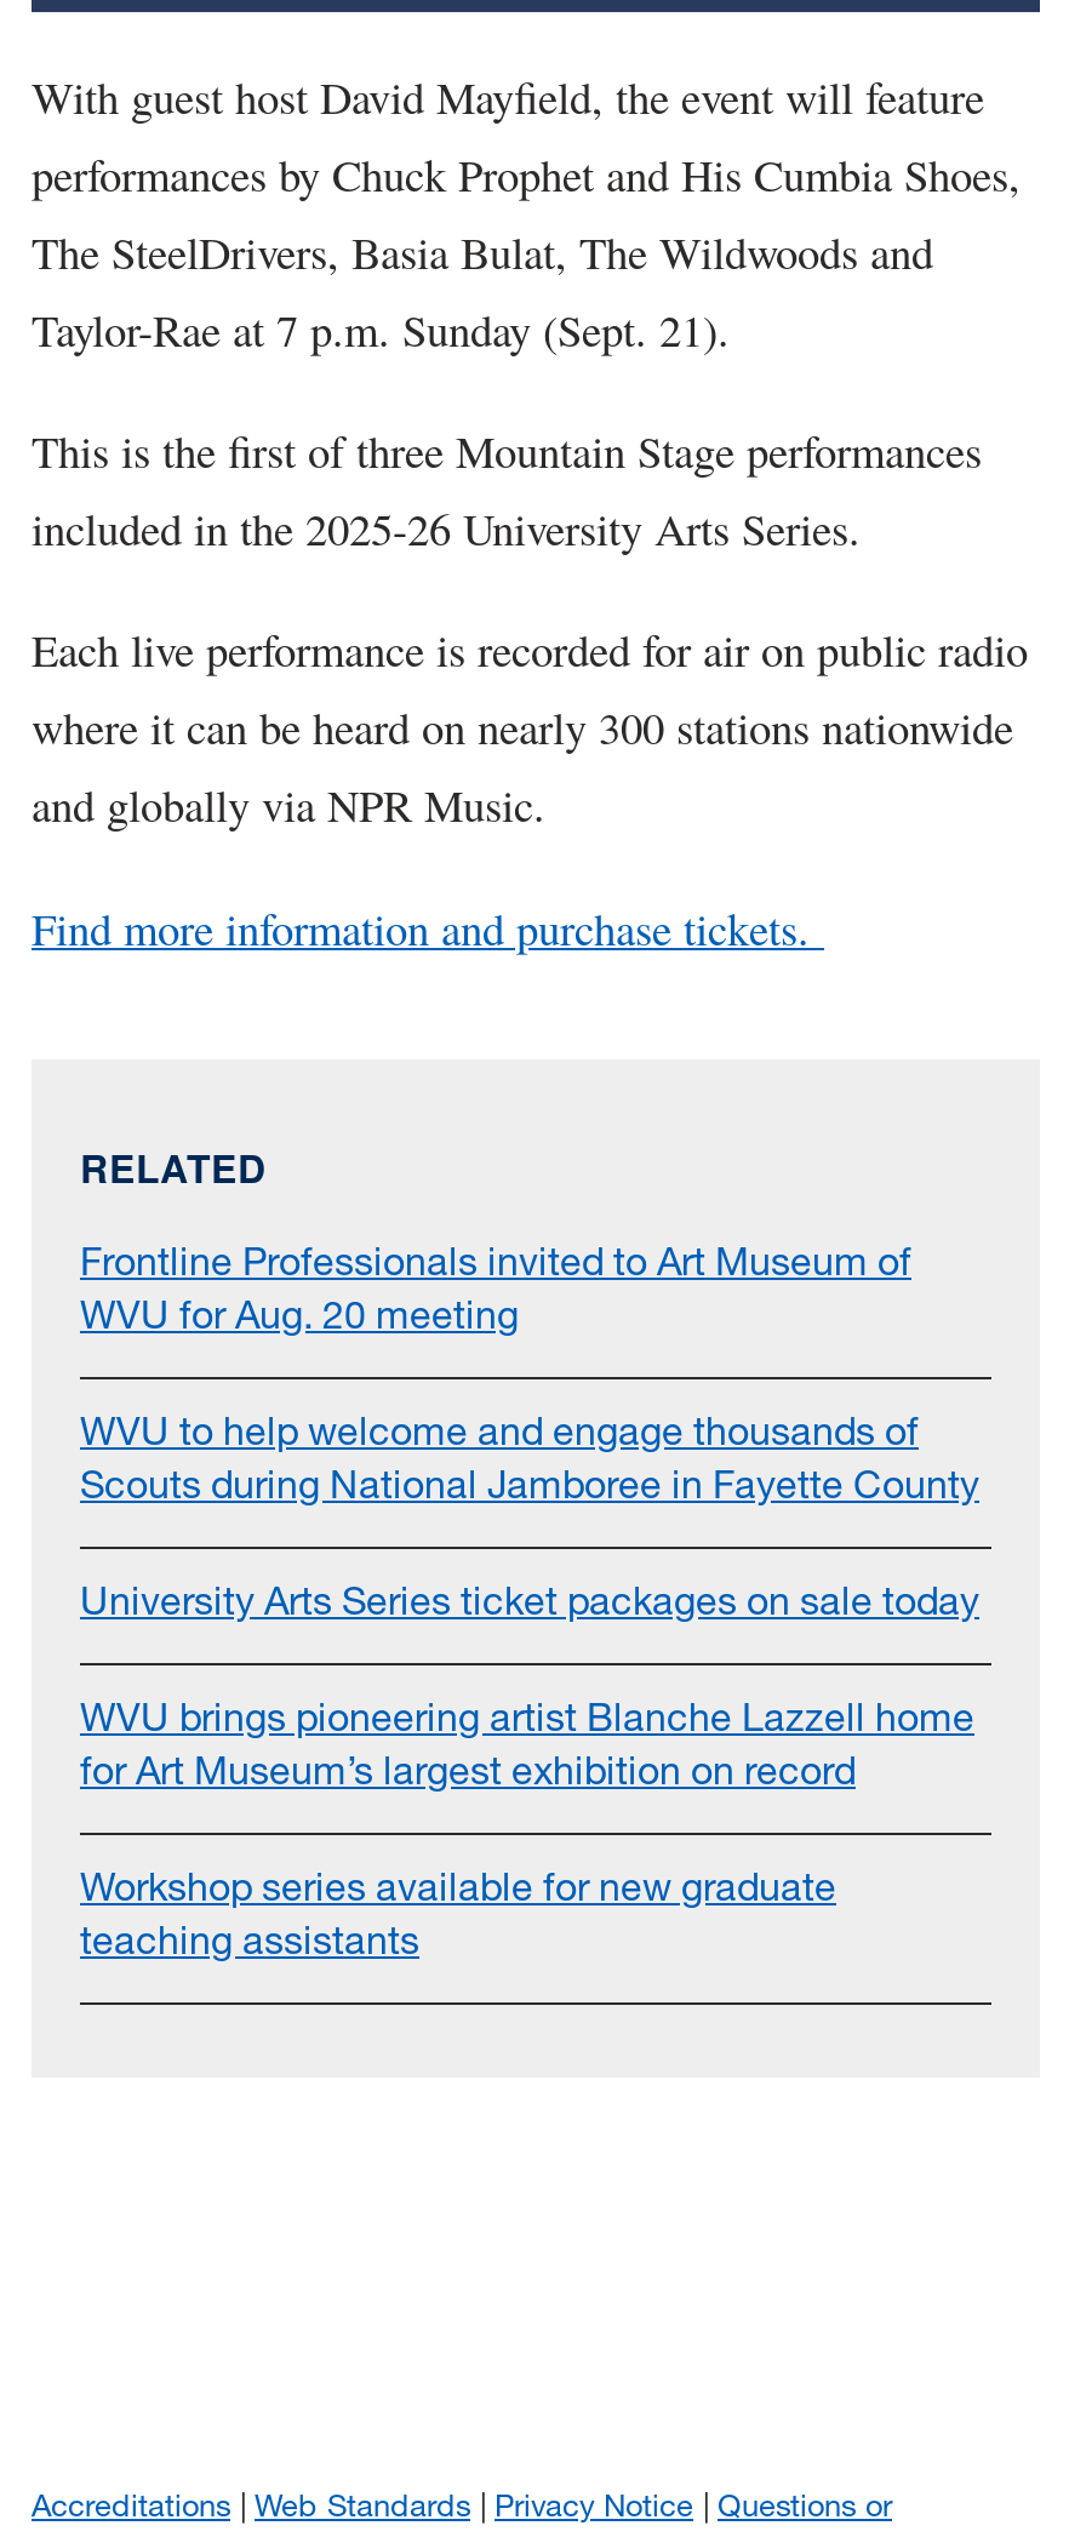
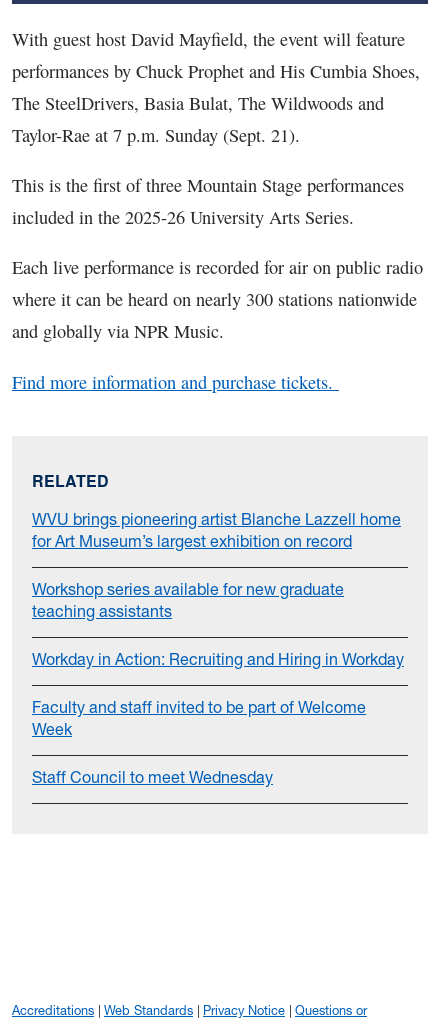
[80,1237,979,1625] Frontline Professionals invited to Art Museum of | WVU for Aug. 20 meeting | WVU to help welcome and engage thousands of | Scouts during National Jamboree in Fayette County | University Arts Series ticket packages on sale today -> none
moved [80,1692,974,1964] -> [32,509,401,621]: WVU brings pioneering artist Blanche Lazzell home | for Art Museum’s largest exhibition on record | Workshop series available for new graduate | teaching assistants
none -> [32,649,404,787] Workday in Action: Recruiting and Hiring in Workday | Faculty and staff invited to be part of Welcome | Week | Staff Council to meet Wednesday

